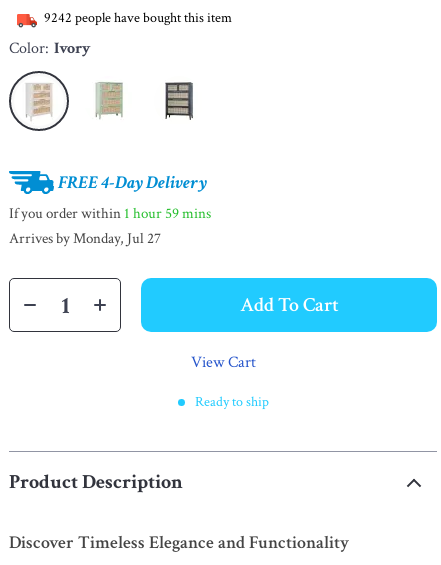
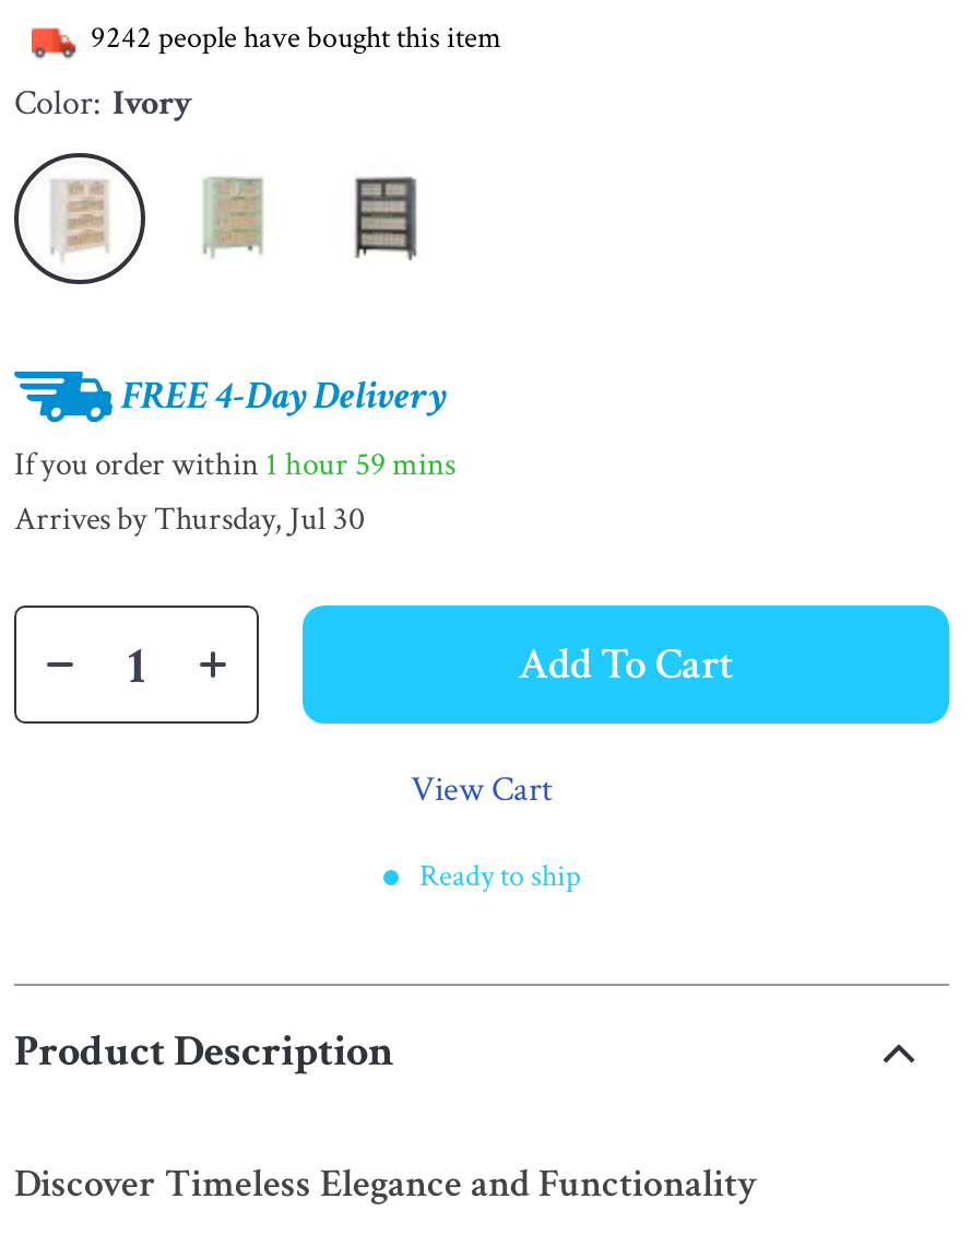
[9,229,161,248] Arrives by Monday, Jul 27 -> [14,498,366,540] Arrives by Thursday, Jul 30

